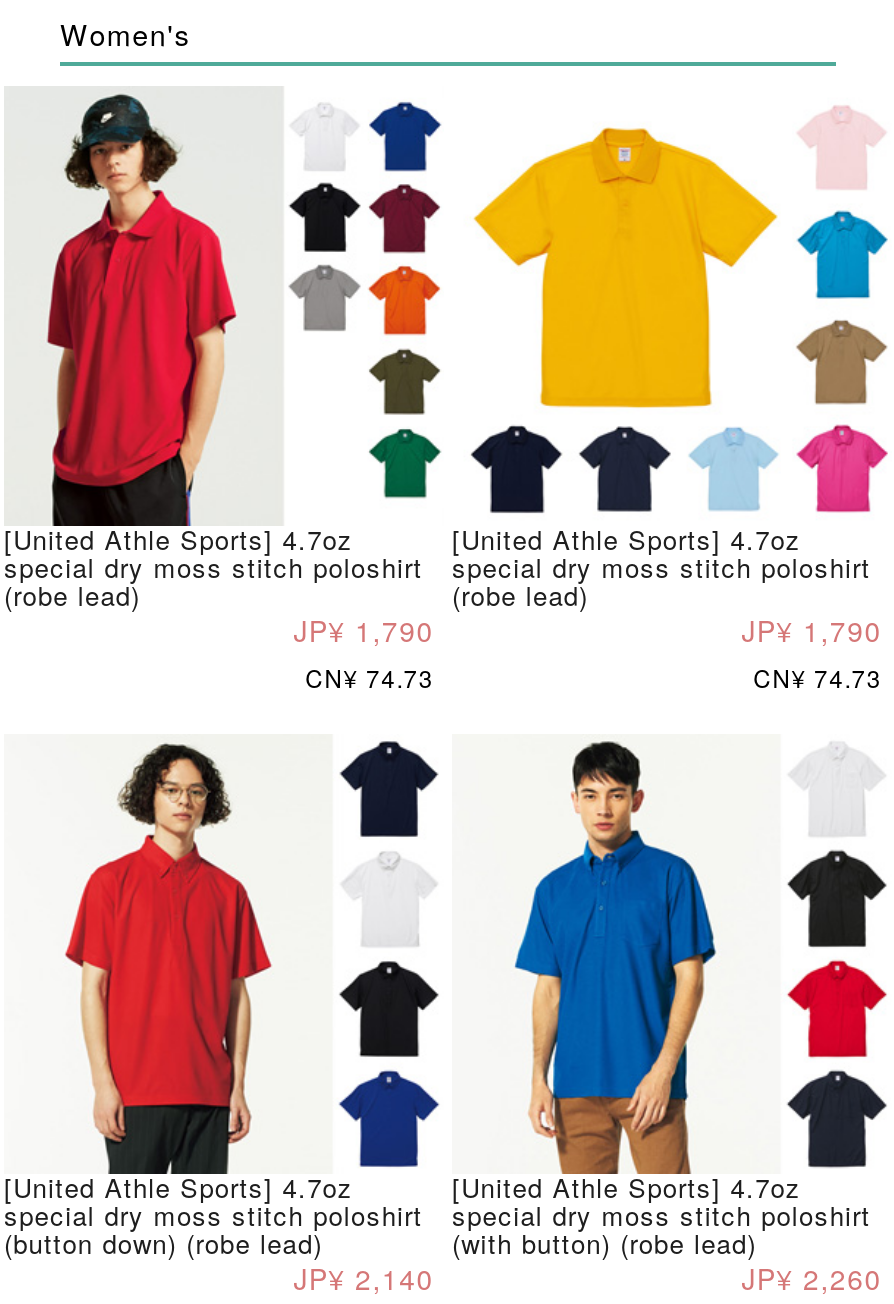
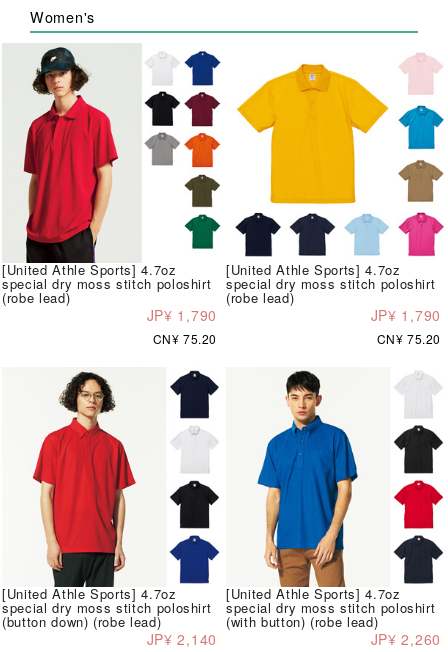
[305,661,434,695] CN¥ 74.73 -> [153,330,217,347] CN¥ 75.20
[753,661,882,695] CN¥ 74.73 -> [377,330,441,347] CN¥ 75.20

